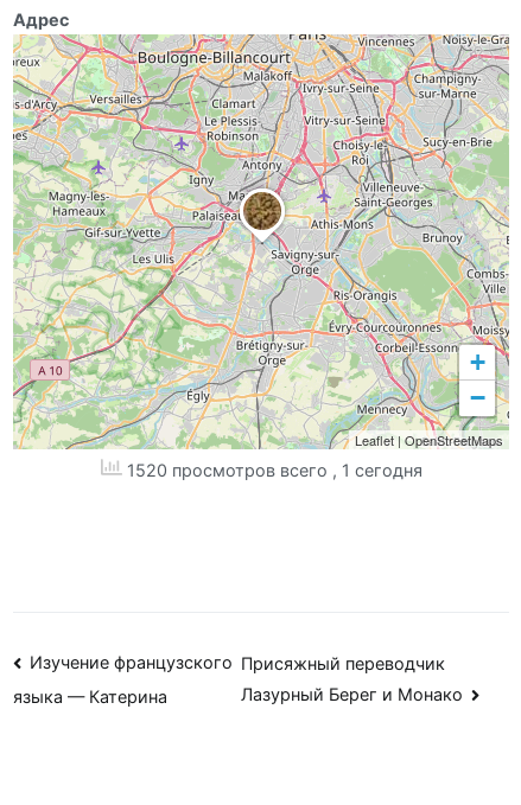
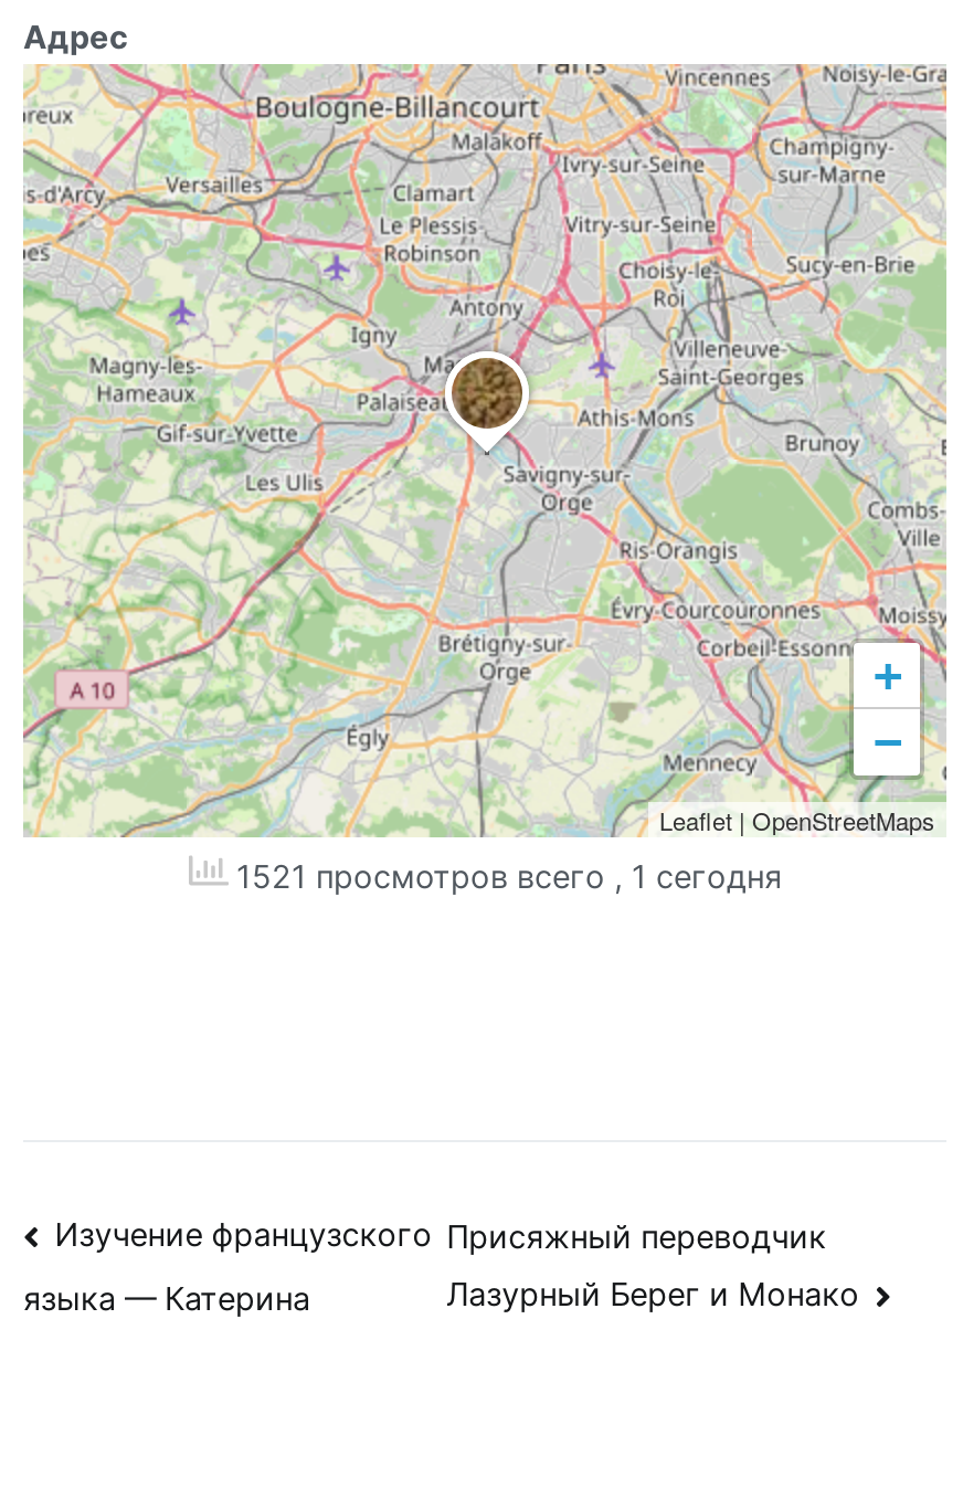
[122,459,422,480] 1520 просмотров всего, 1 сегодня -> [227,856,782,894] 1521 просмотров всего, 1 сегодня

